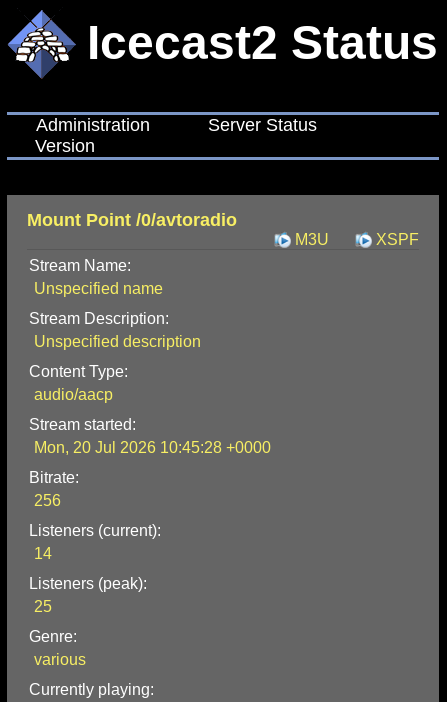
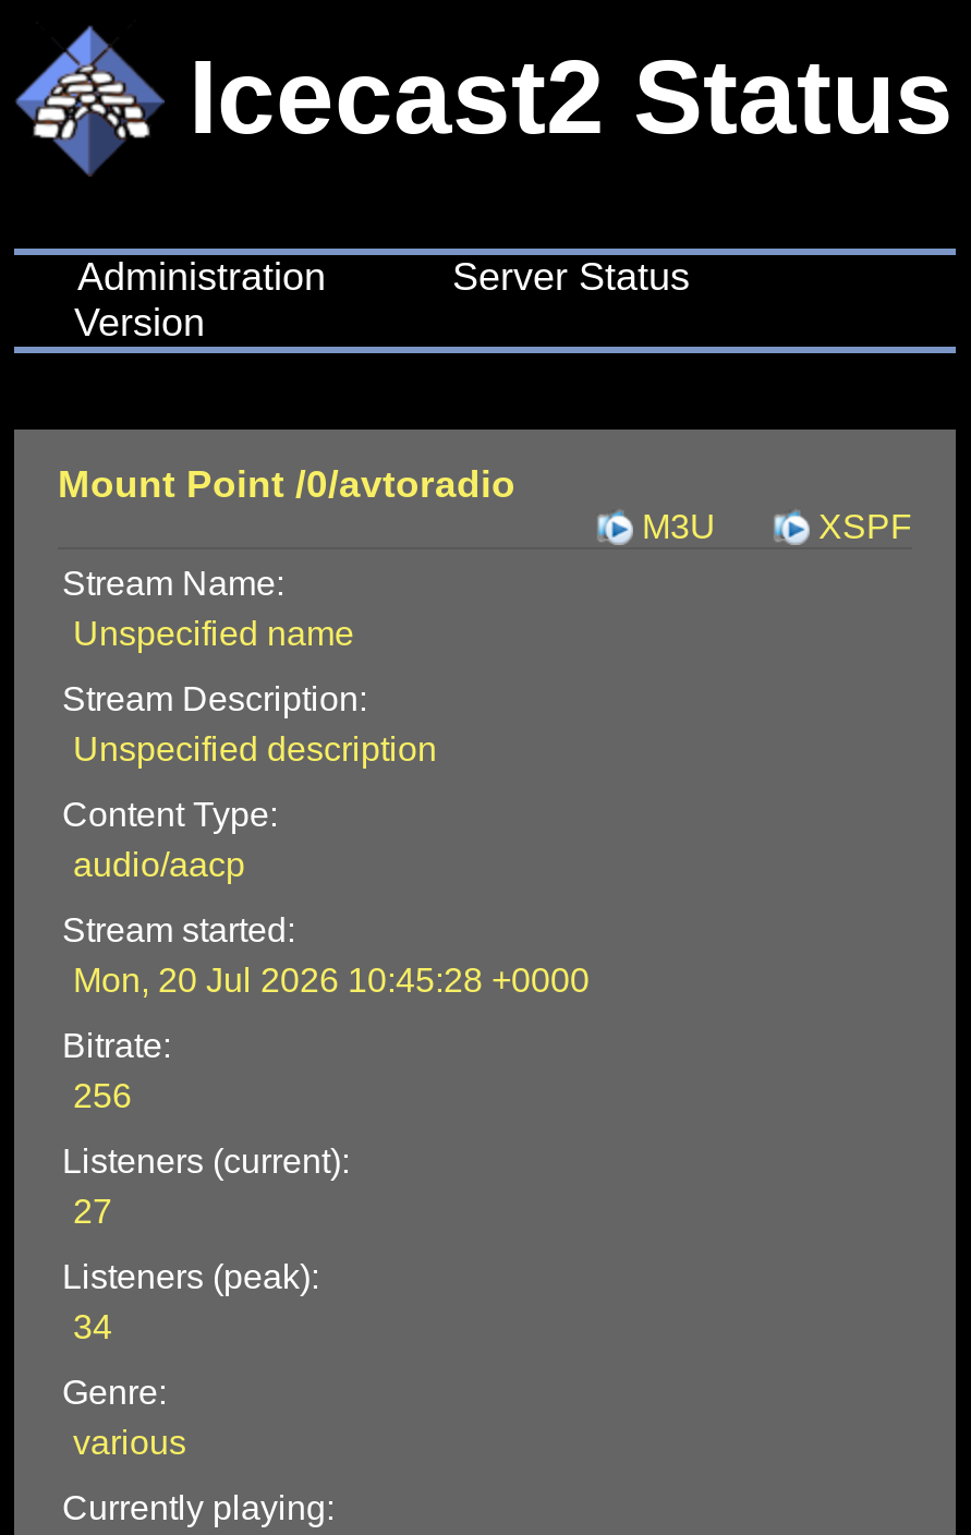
[34,545,52,562] 14 -> [73,1193,112,1230] 27
[34,598,52,615] 25 -> [73,1309,112,1346] 34

